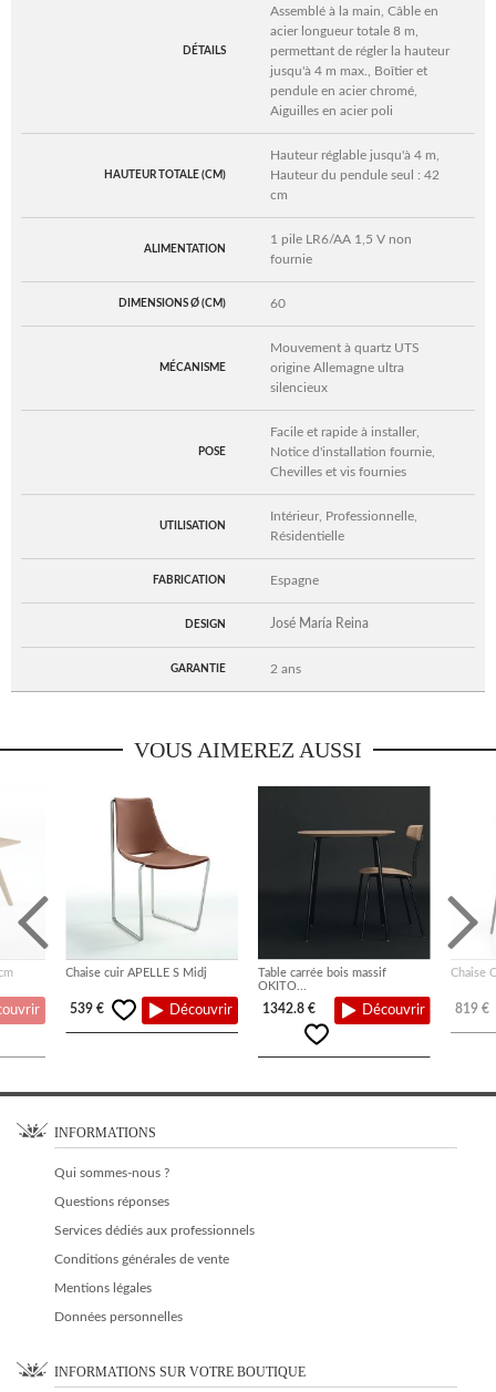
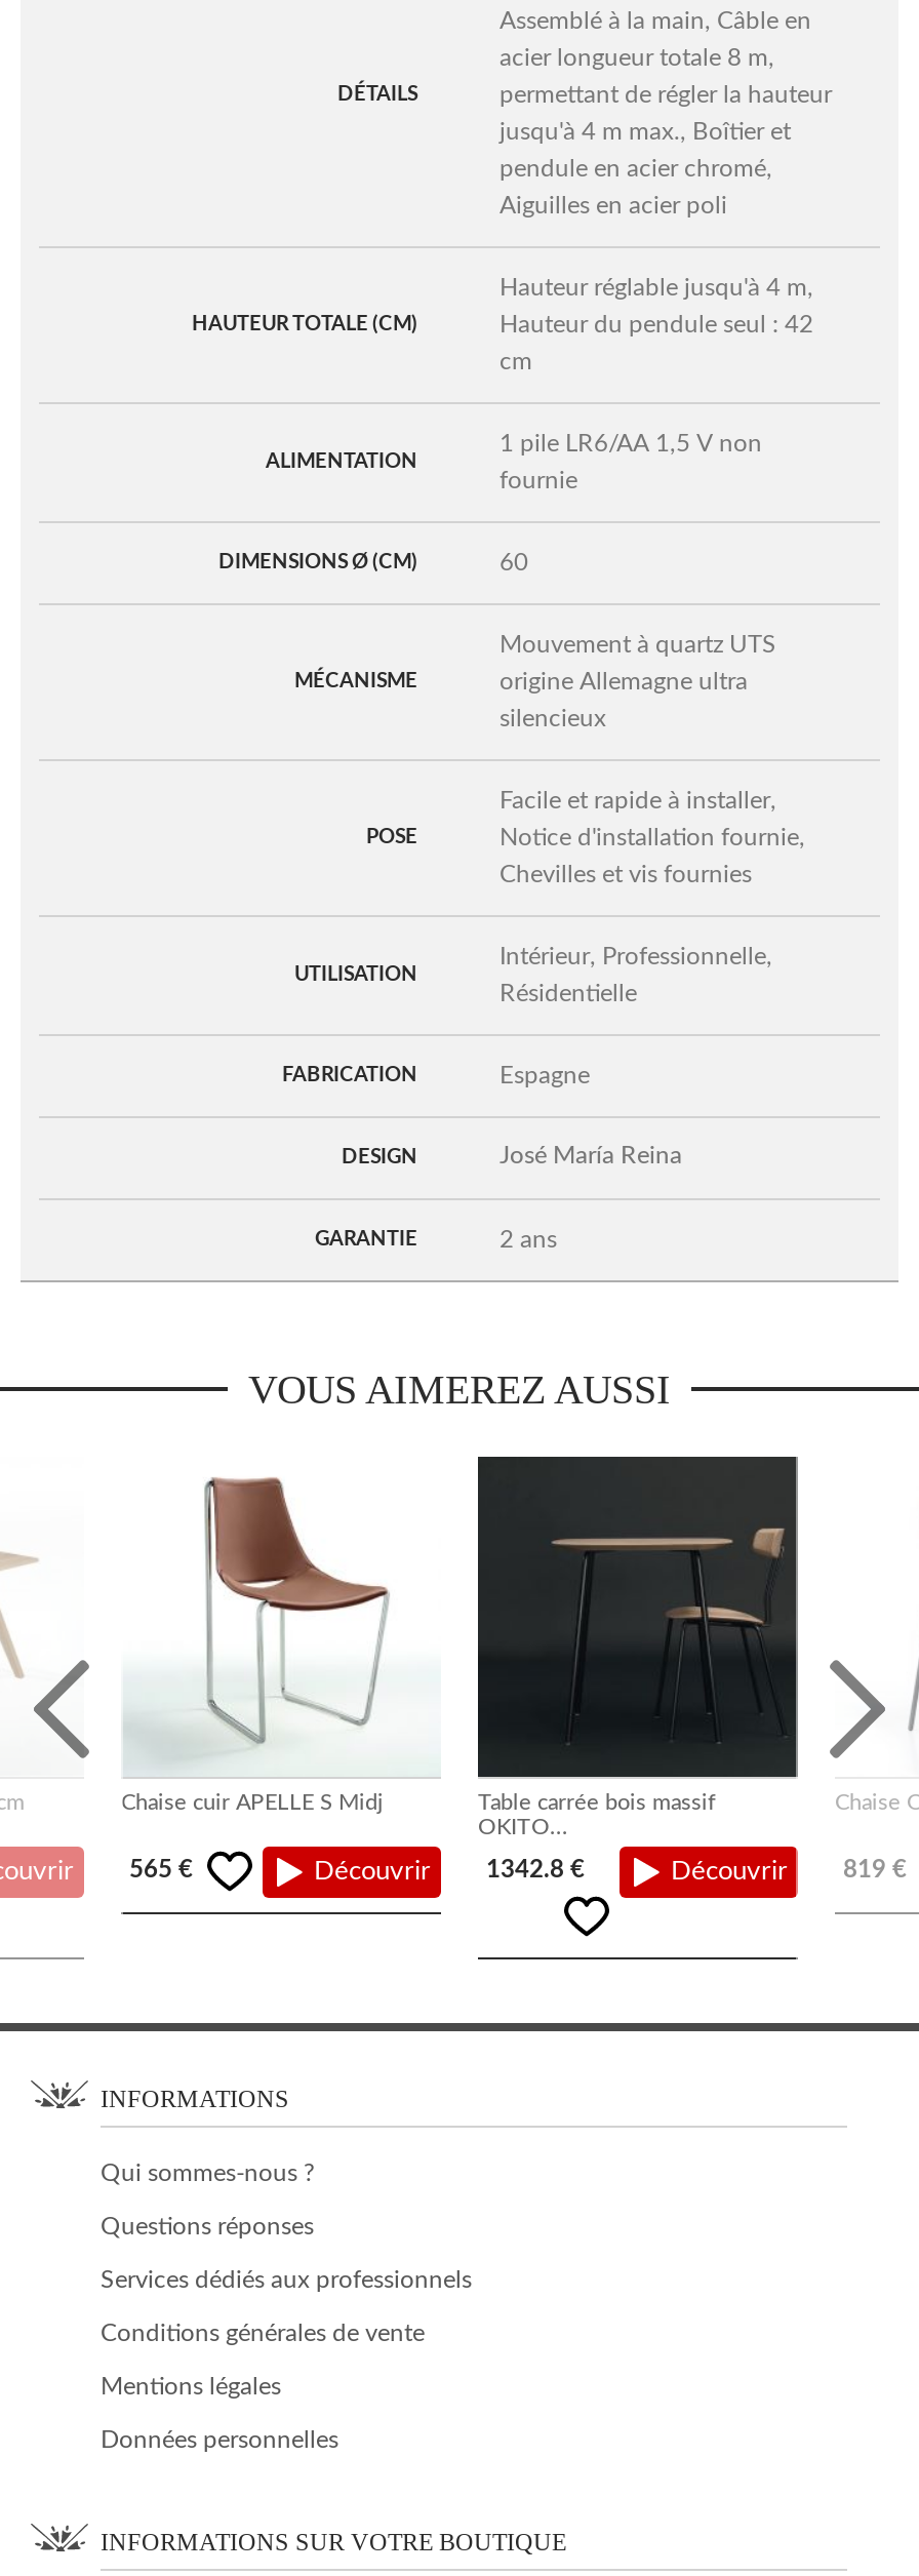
[70,1002,104,1015] 539 € -> [129,1857,193,1881] 565 €

